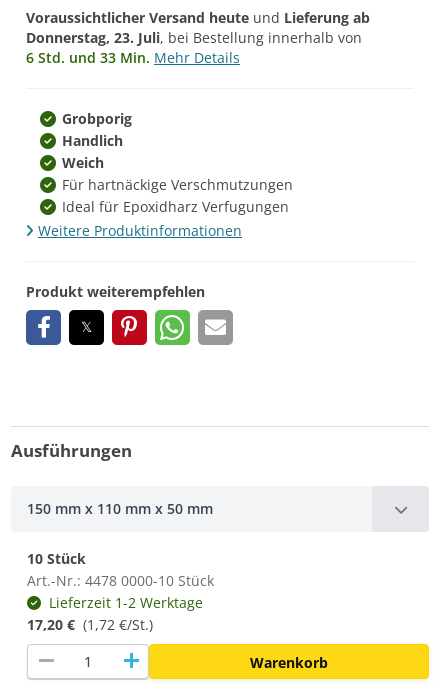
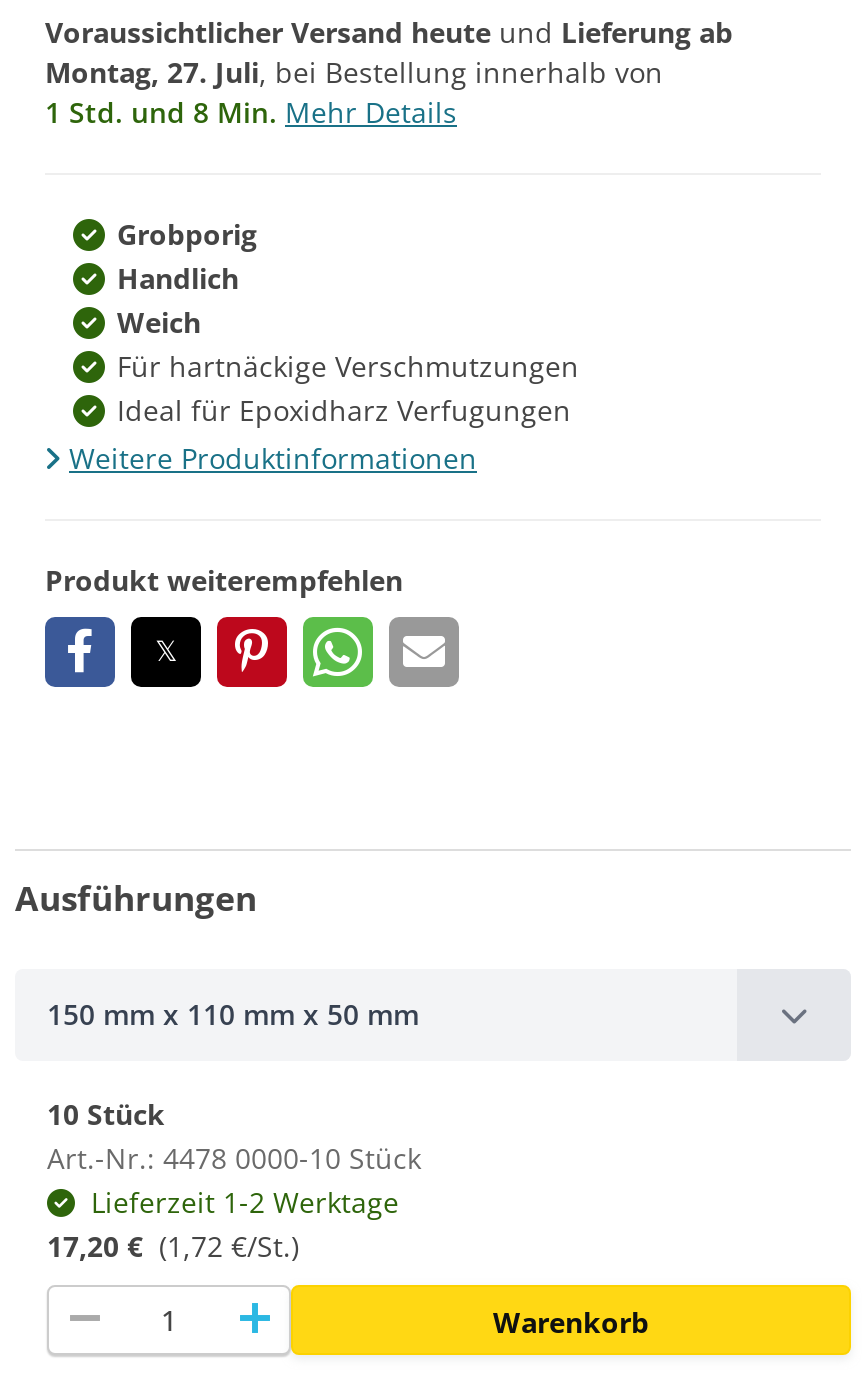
[26,27,362,46] Donnerstag, 23. Juli, bei Bestellung innerhalb von -> [45,52,663,90] Montag, 27. Juli, bei Bestellung innerhalb von
[26,47,240,66] 6 Std. und 33 Min. Mehr Details -> [45,92,457,130] 1 Std. und 8 Min. Mehr Details

